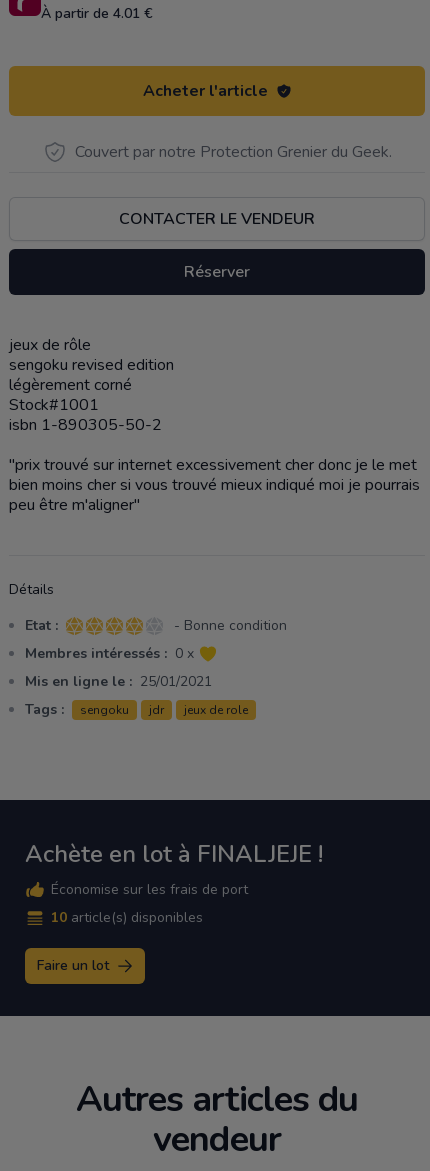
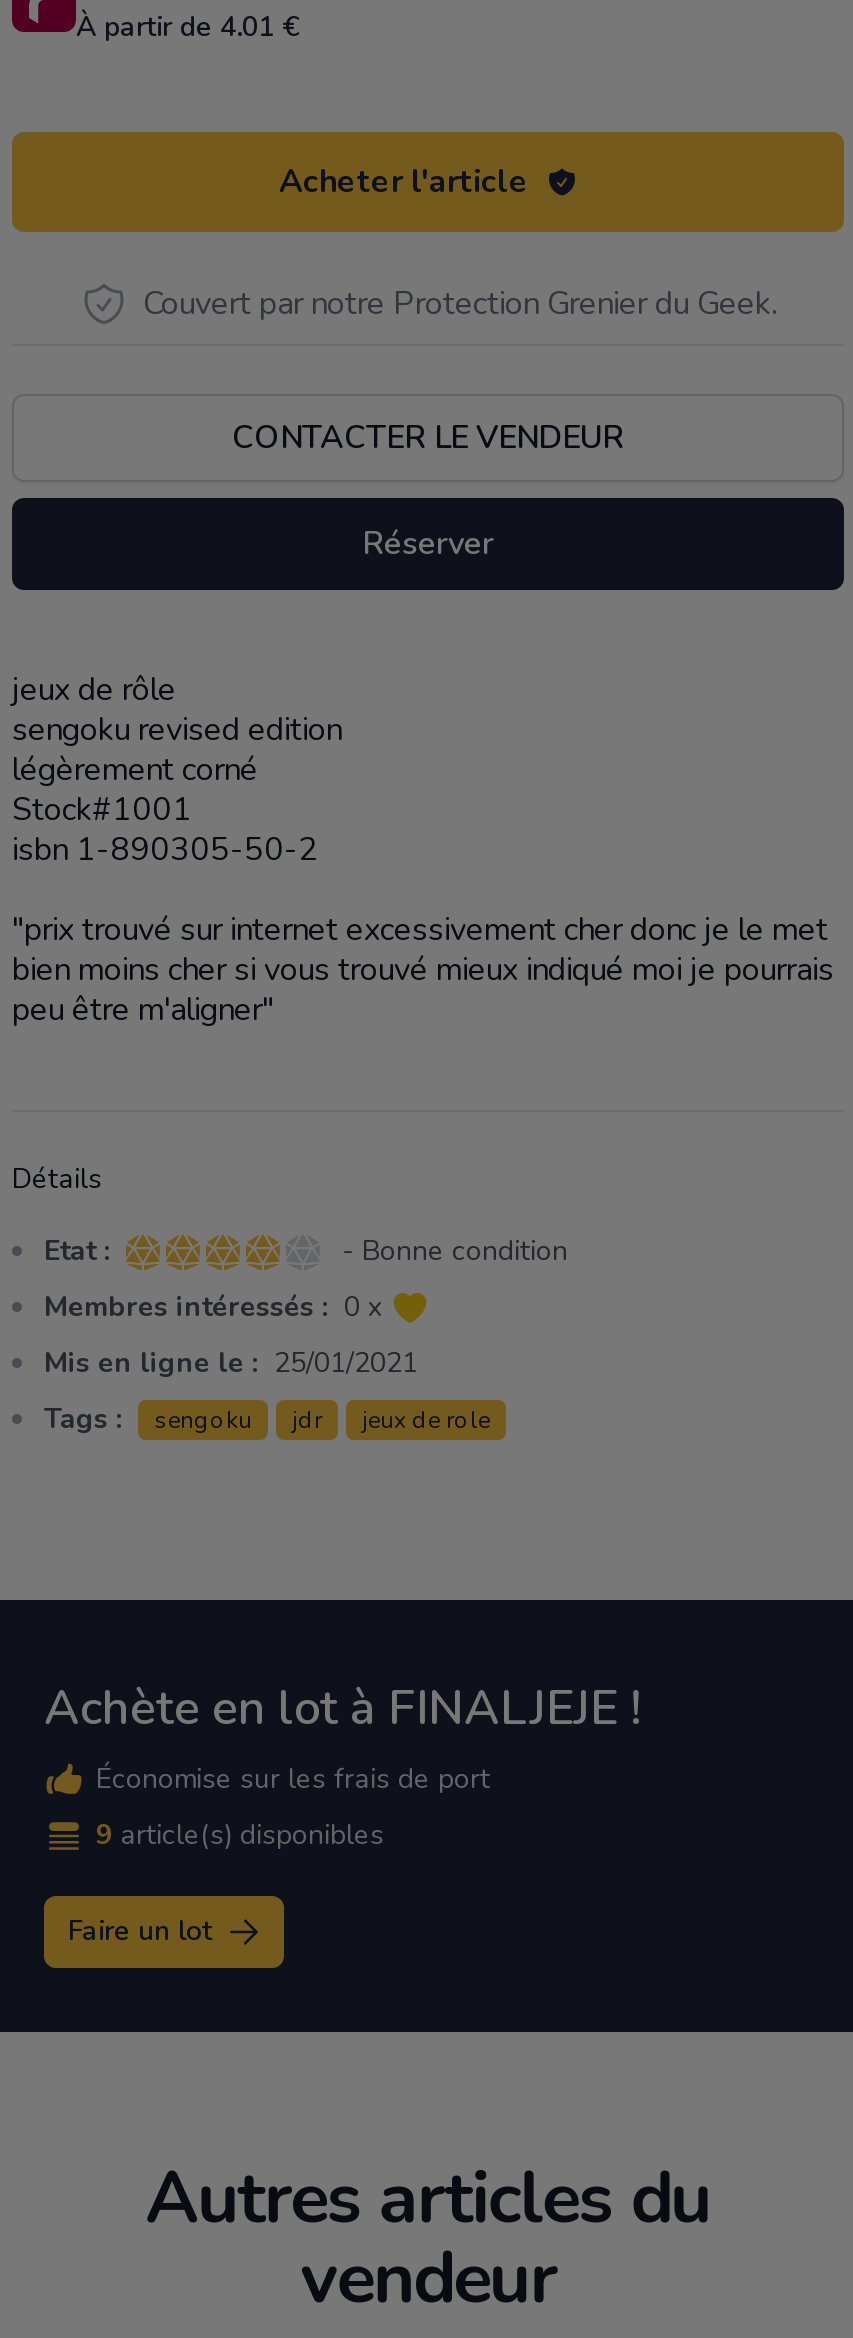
[51,908,203,927] 10 article(s) disponibles -> [96,1816,384,1854] 9 article(s) disponibles

